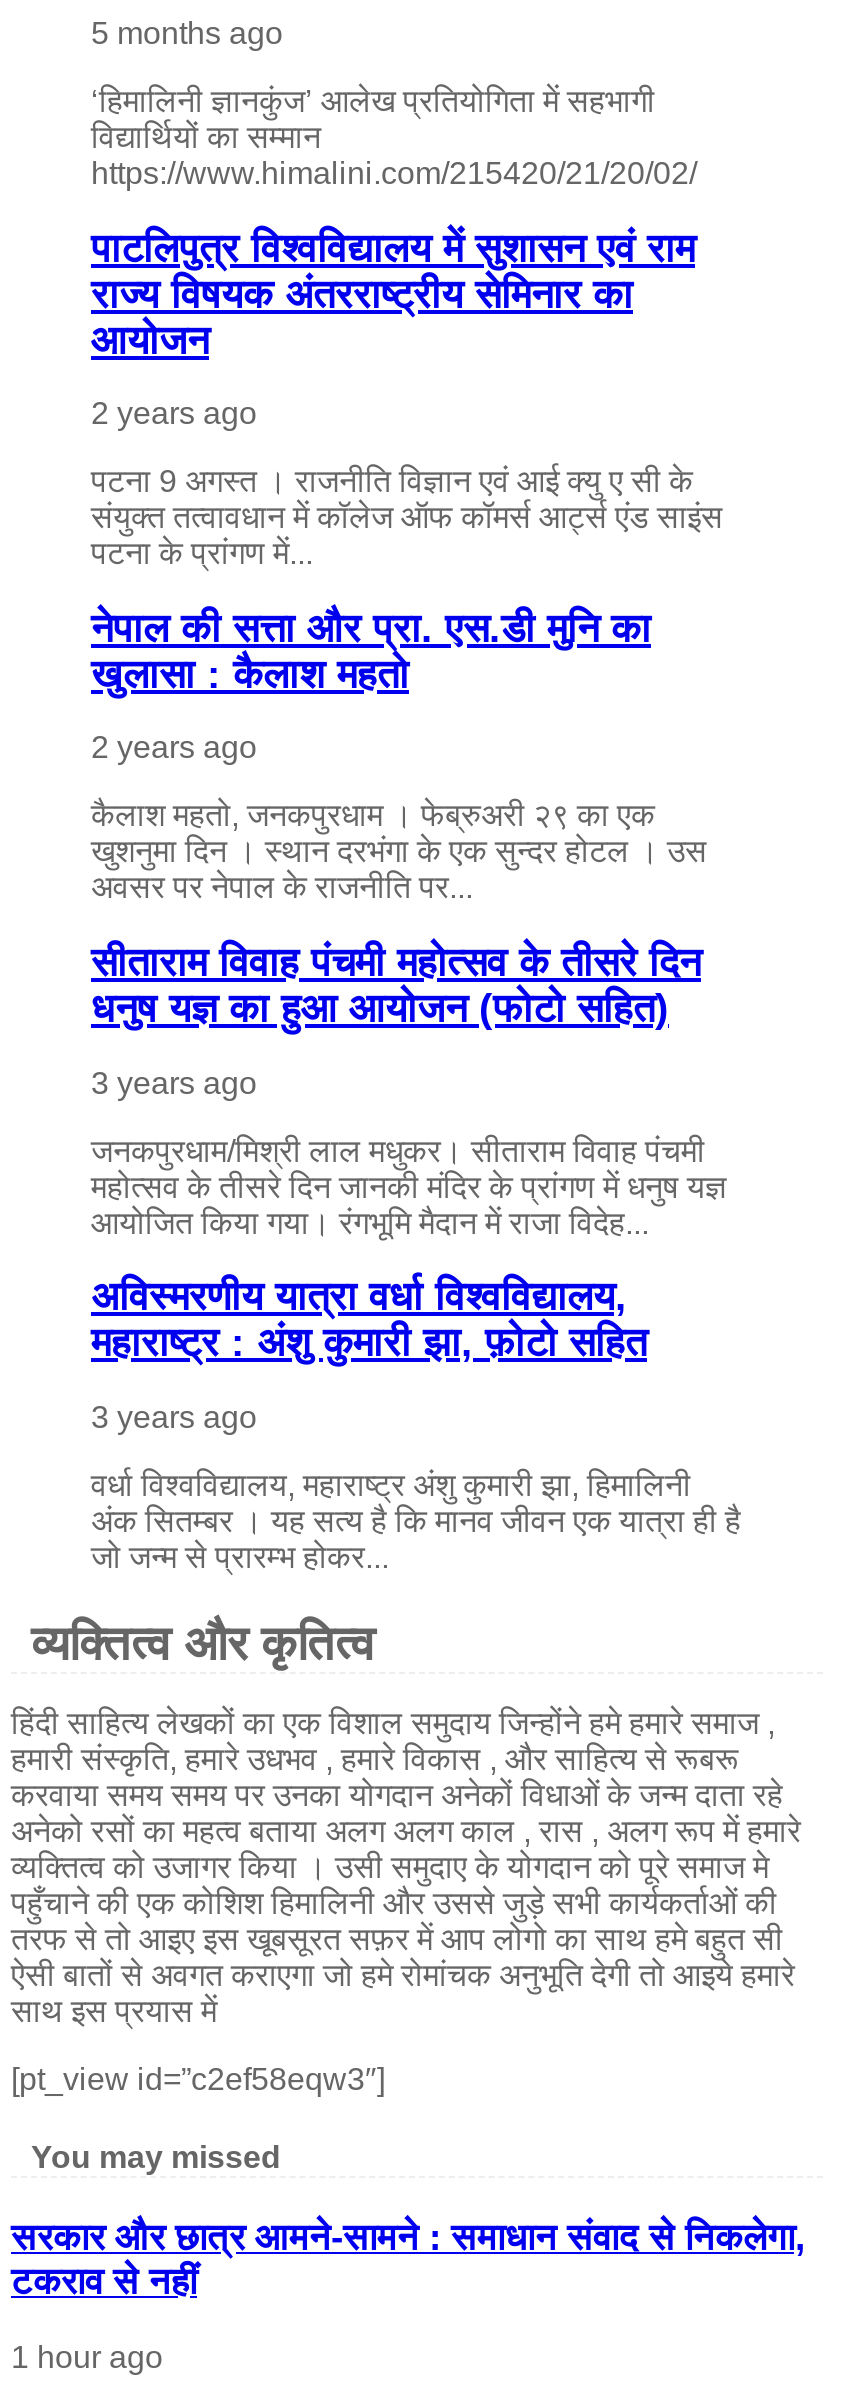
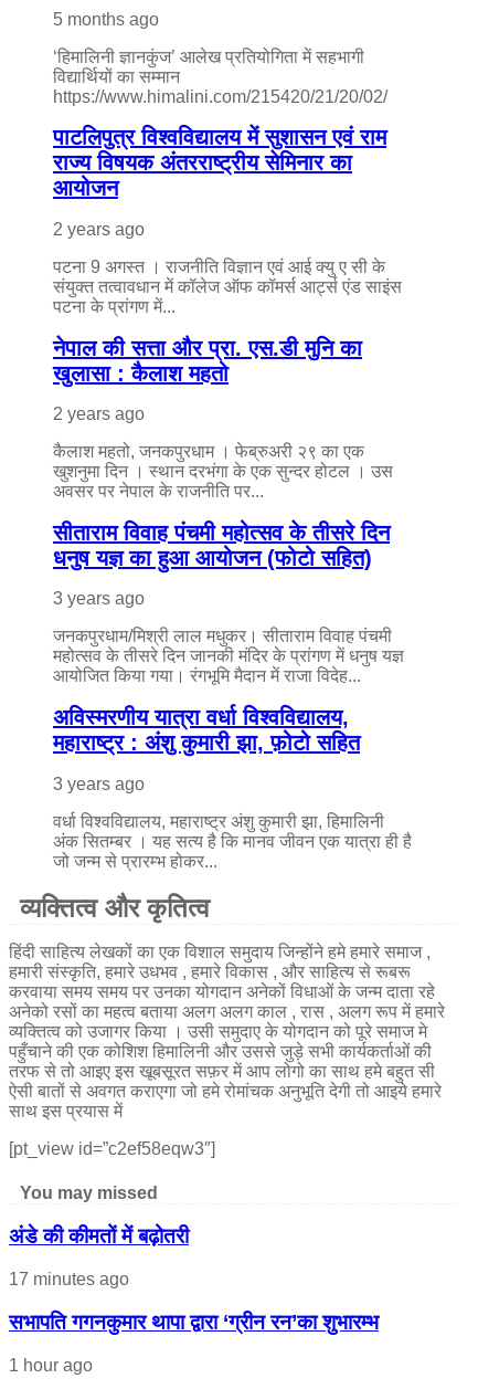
[11,2215,805,2301] सरकार और छात्र आमने-सामने : समाधान संवाद से निकलेगा, | टकराव से नहीं -> [9,1225,379,1334] अंडे की कीमतों में बढ़ोतरी | 17 minutes ago | सभापति गगनकुमार थापा द्वारा ‘ग्रीन रन’का शुभारम्भ

